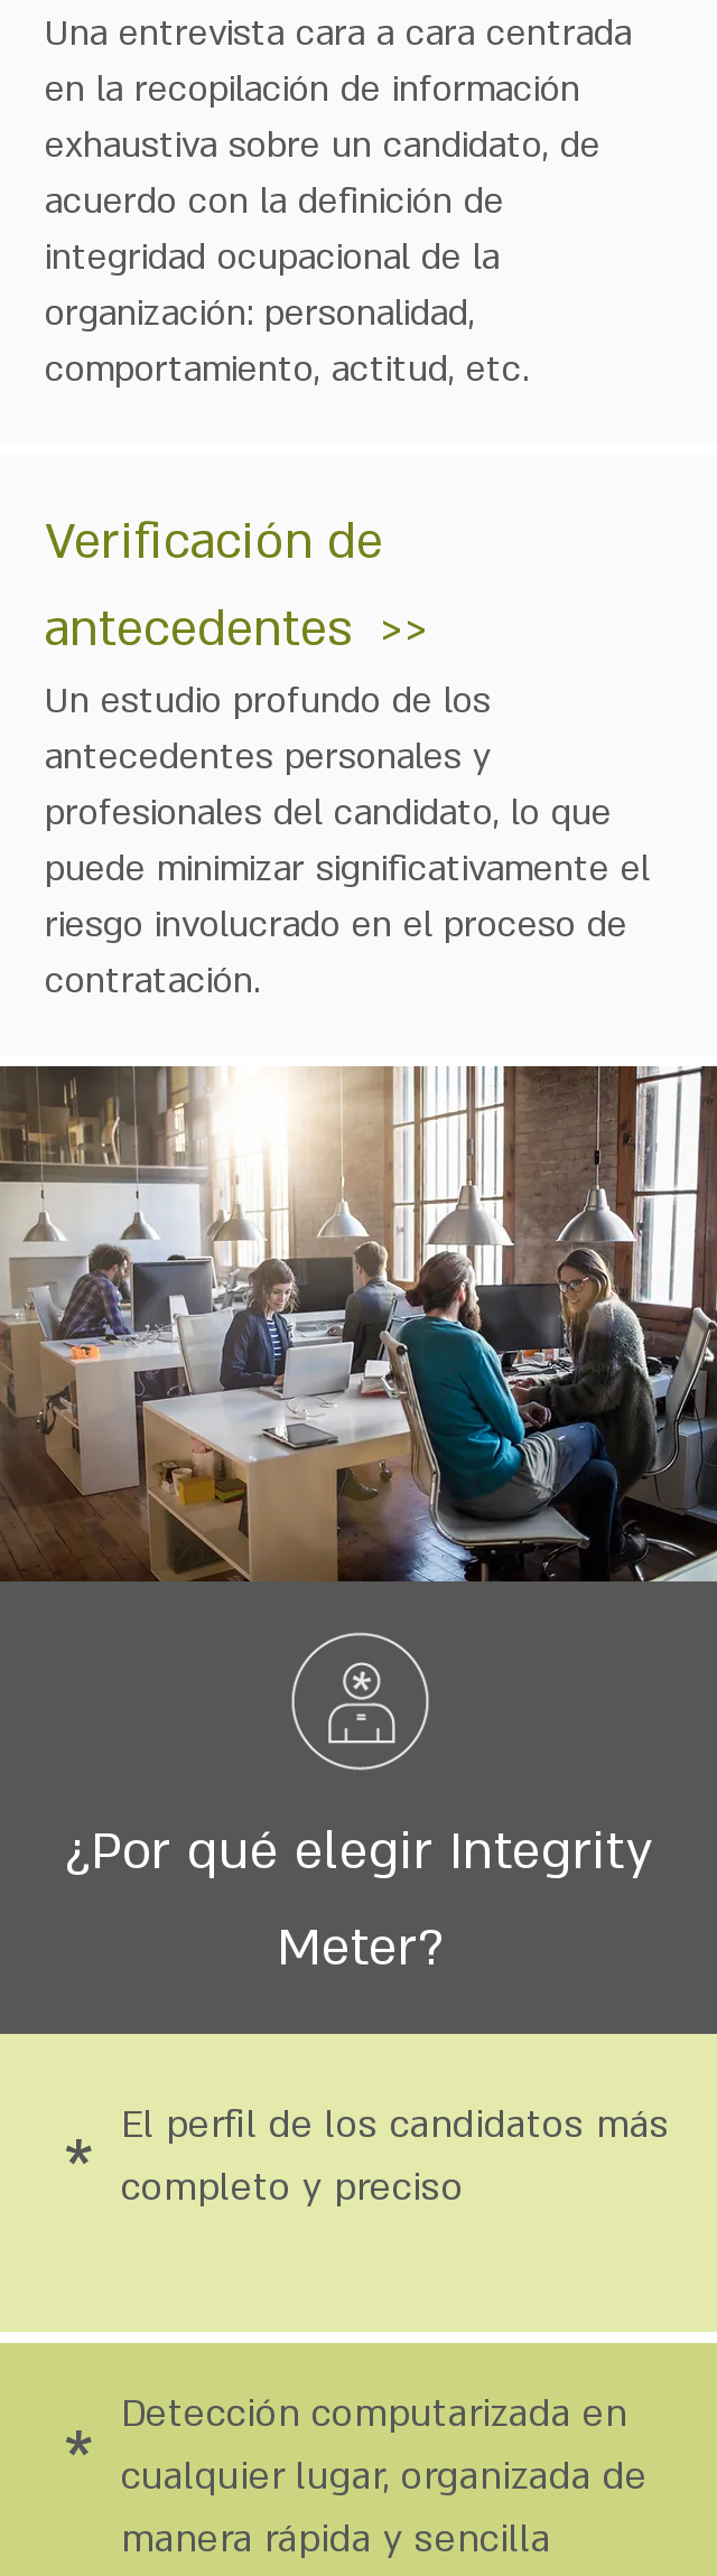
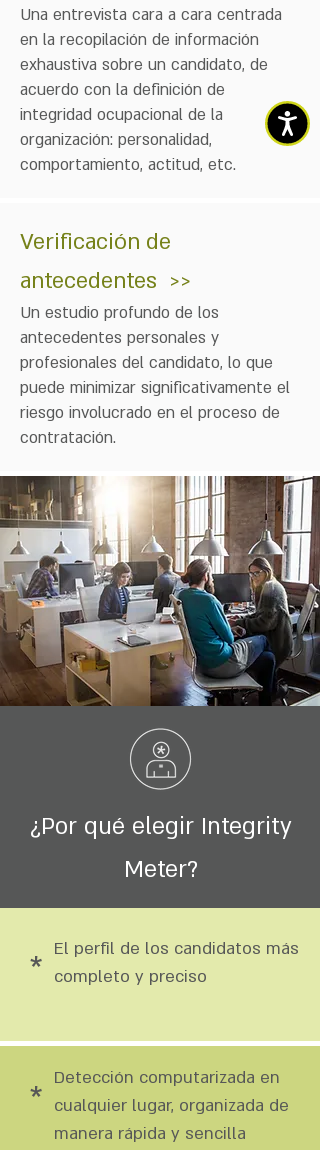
none -> [264,100,311,147] [image]

